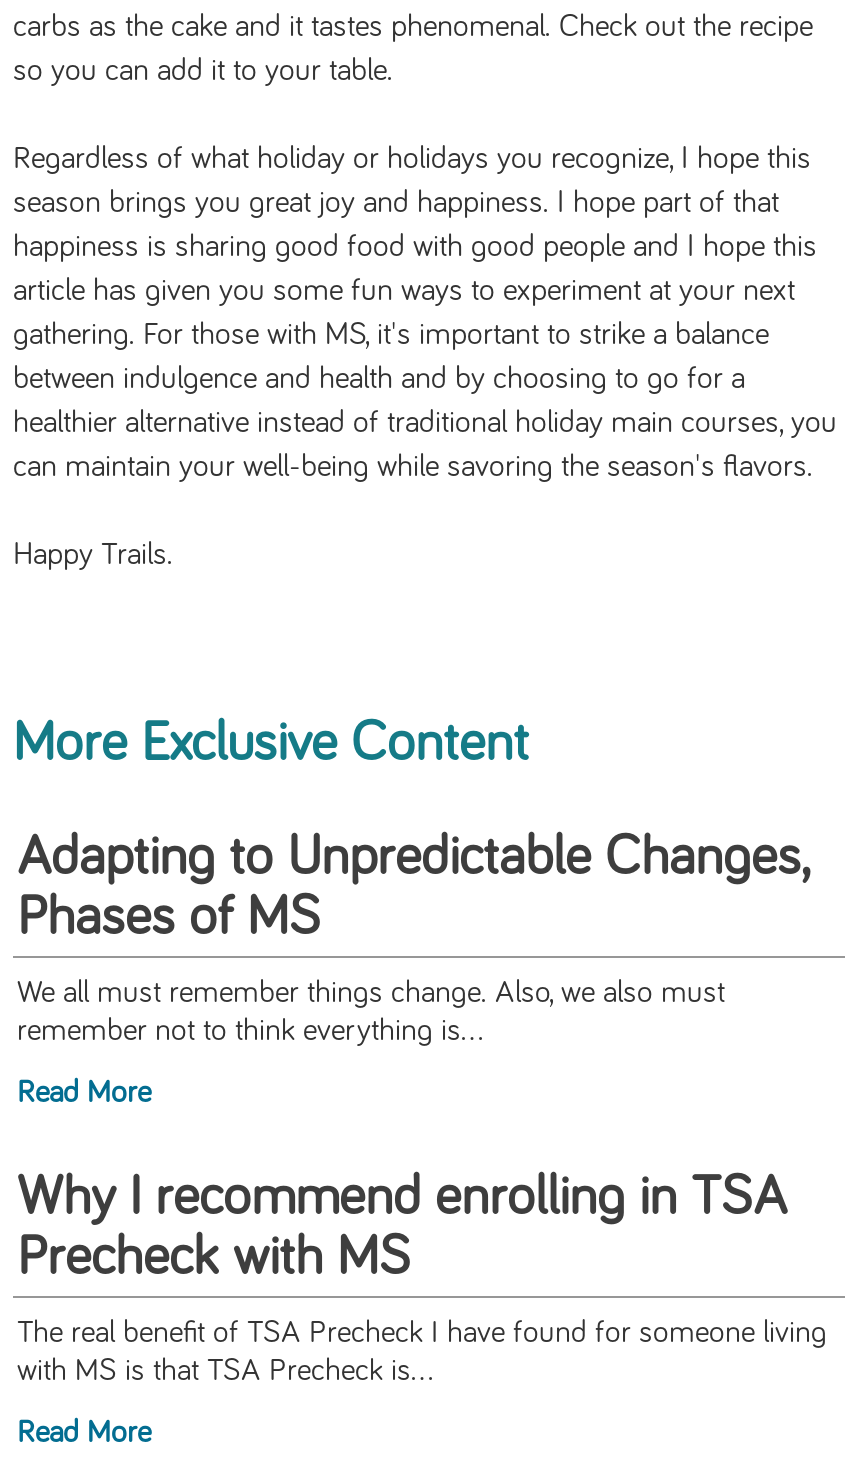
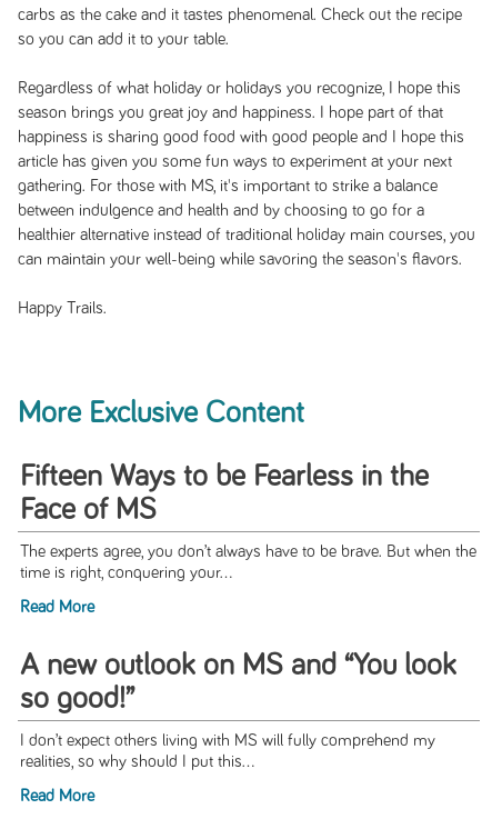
[17,831,809,947] Adapting to Unpredictable Changes, | Phases of MS -> [20,462,429,526] Fifteen Ways to be Fearless in the | Face of MS
[17,979,725,1047] We all must remember things change. Also, we also must | remember not to think everything is... -> [20,544,476,582] The experts agree, you don’t always have to be brave. But when the | time is right, conquering your...
[17,1171,787,1287] Why I recommend enrolling in TSA | Precheck with MS -> [20,651,456,715] A new outlook on MS and “You look | so good!”
[17,1319,827,1387] The real benefit of TSA Precheck I have found for someone living | with MS is that TSA Precheck is... -> [20,733,435,771] I don’t expect others living with MS will fully comprehend my | realities, so why should I put this...

